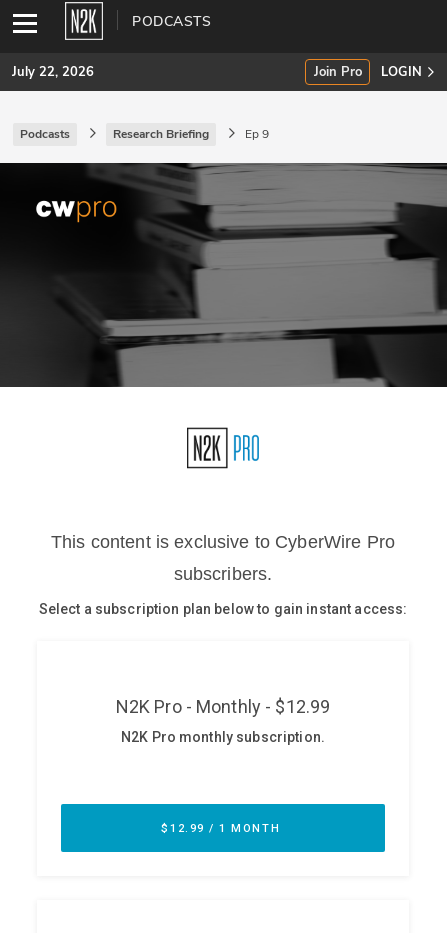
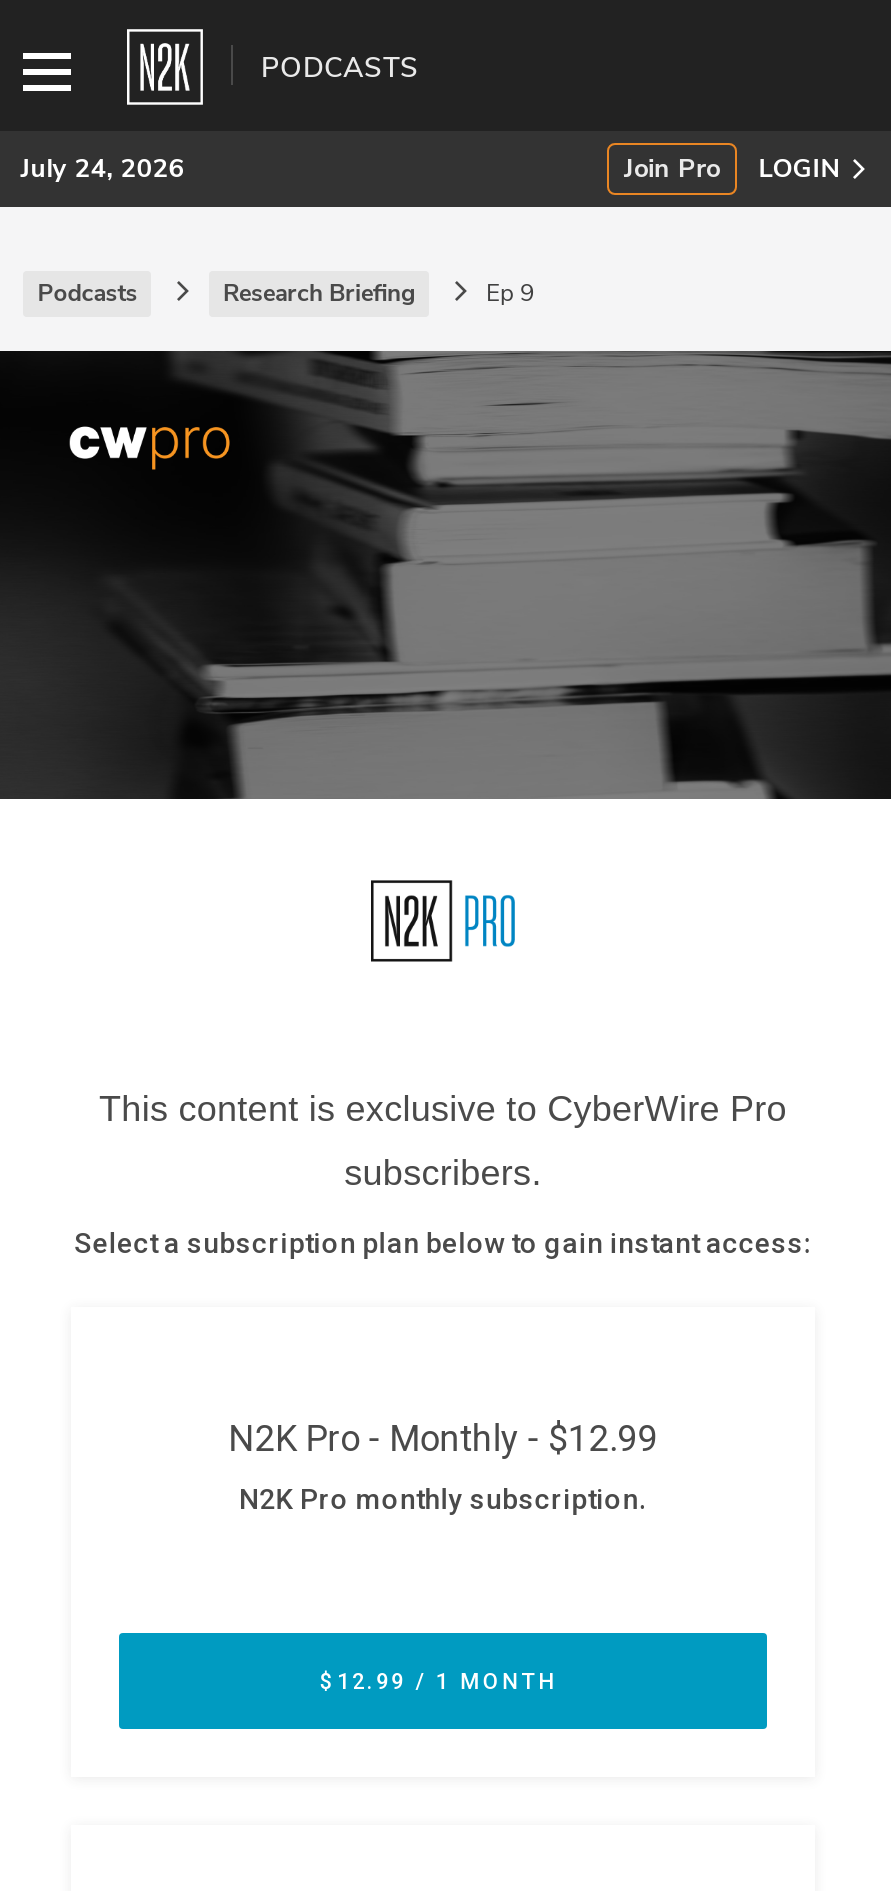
[12,62,94,80] July 22, 2026 -> [21,150,185,186] July 24, 2026

